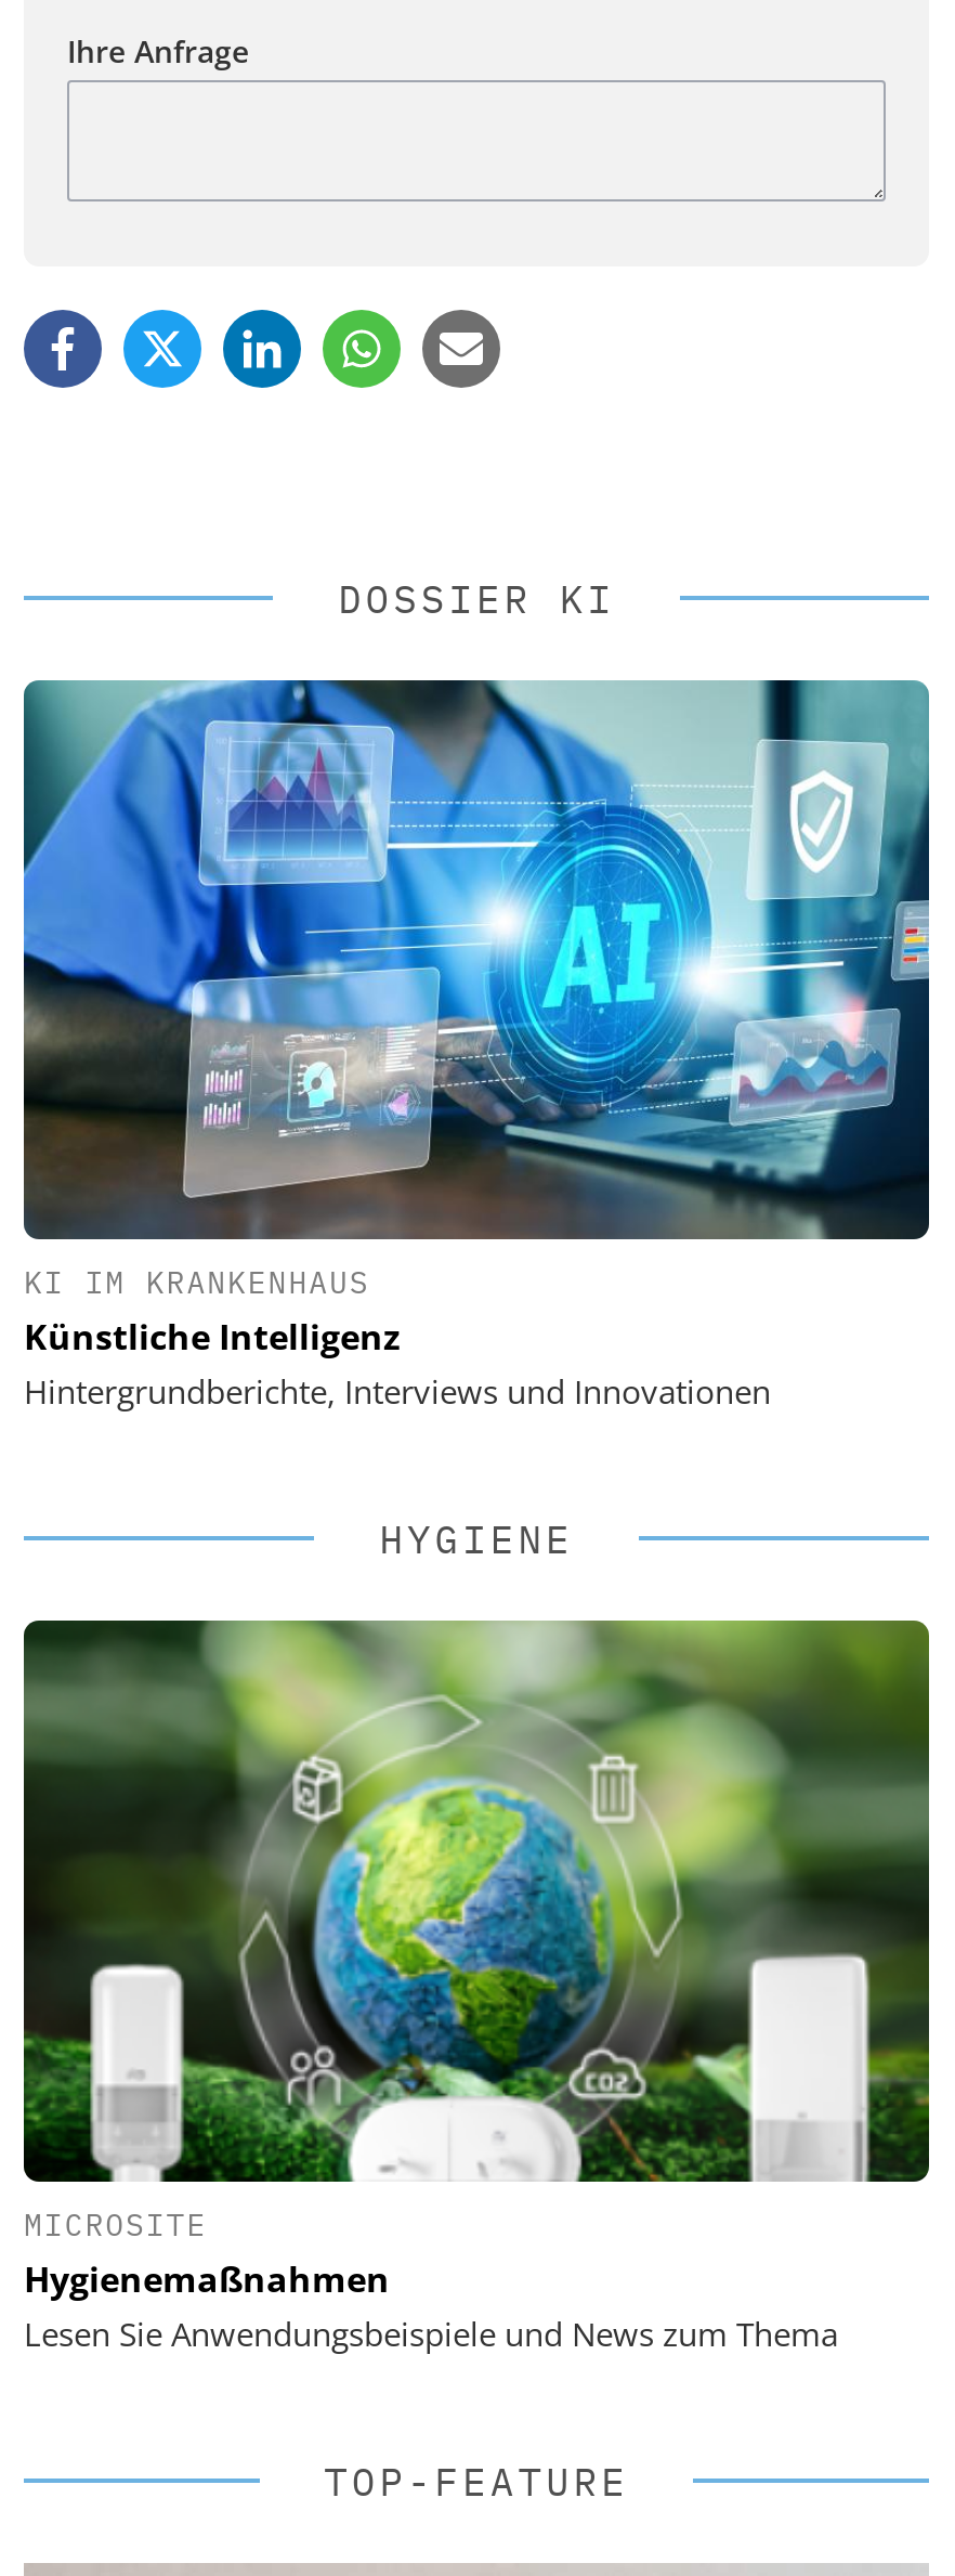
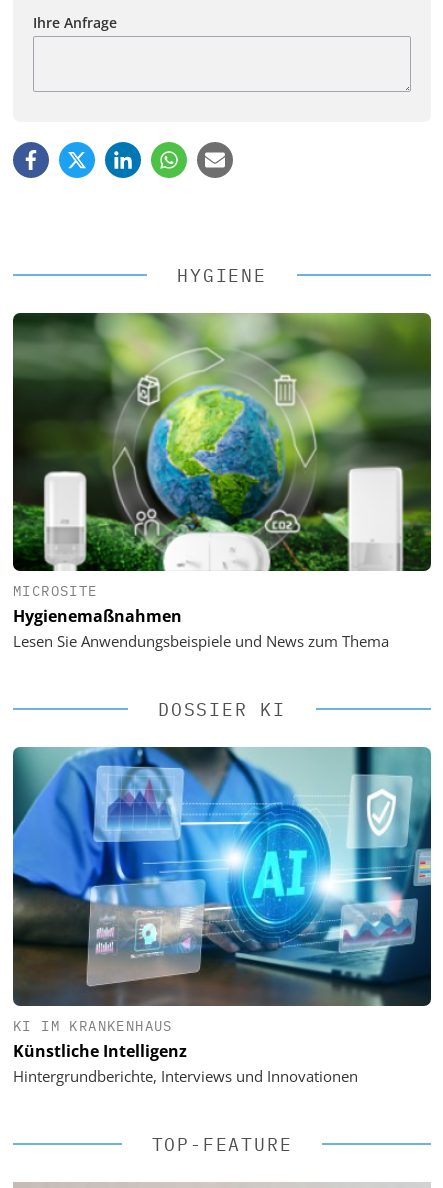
moved [338,574,615,624] -> [158,698,286,721]: DOSSIER KI
moved [22,678,931,1413] -> [12,746,432,1086]: [image] | KI IM KRANKENHAUS | Künstliche Intelligenz | Hintergrundberichte, Interviews und Innovationen
moved [22,1515,933,2355] -> [12,264,433,651]: [image] | HYGIENE | MICROSITE | Hygienemaßnahmen | Lesen Sie Anwendungsbeispiele und News zum Thema

